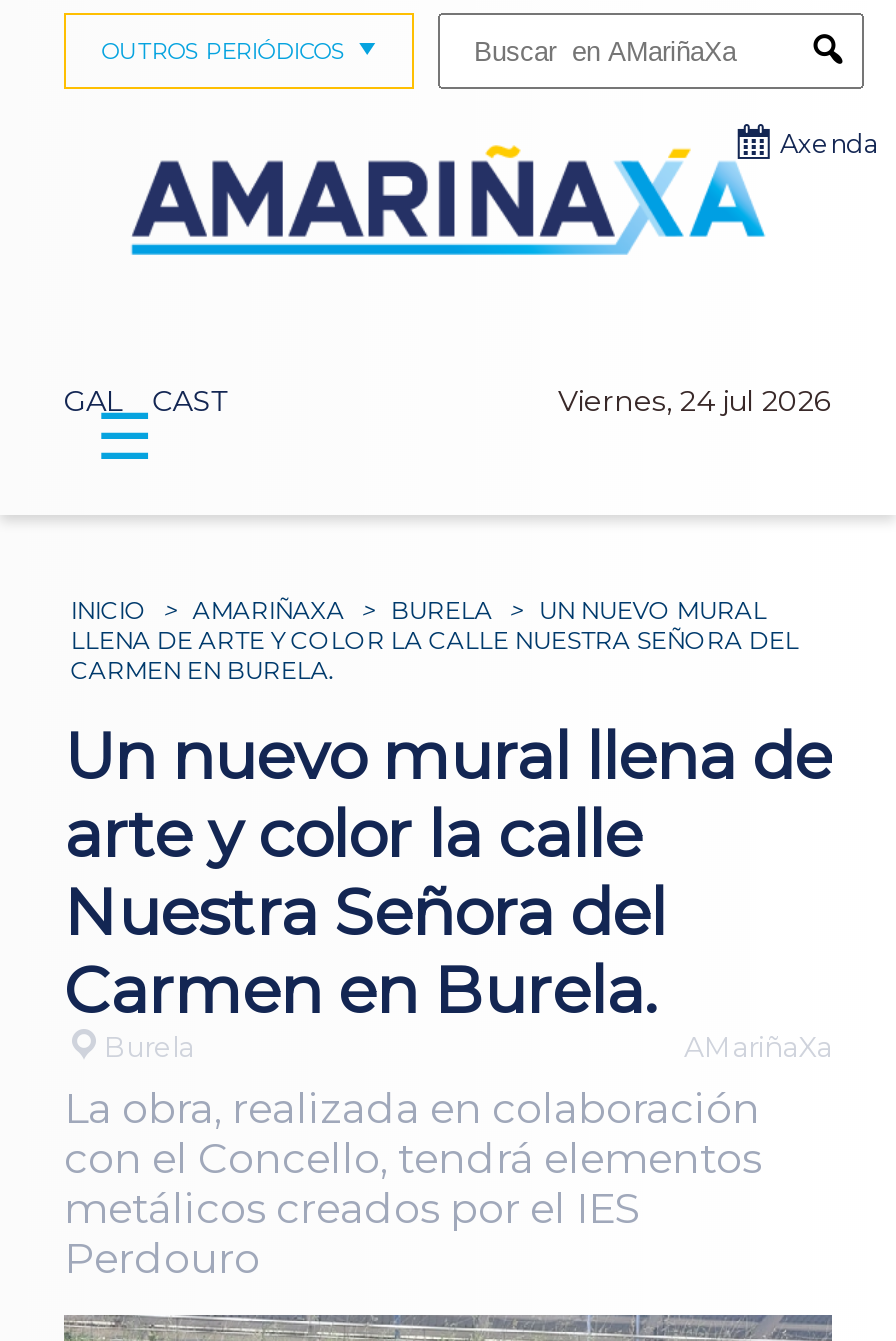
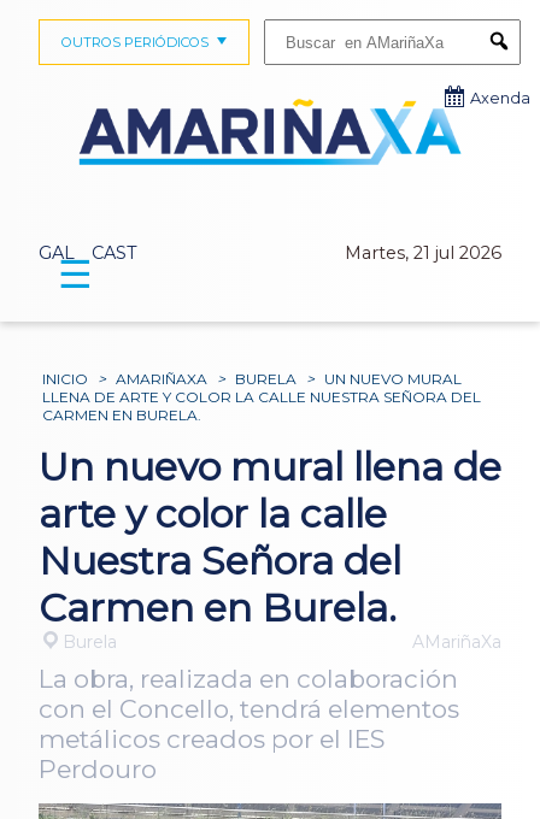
[558,383,832,419] Viernes, 24 jul 2026 -> [345,242,501,264] Martes, 21 jul 2026

